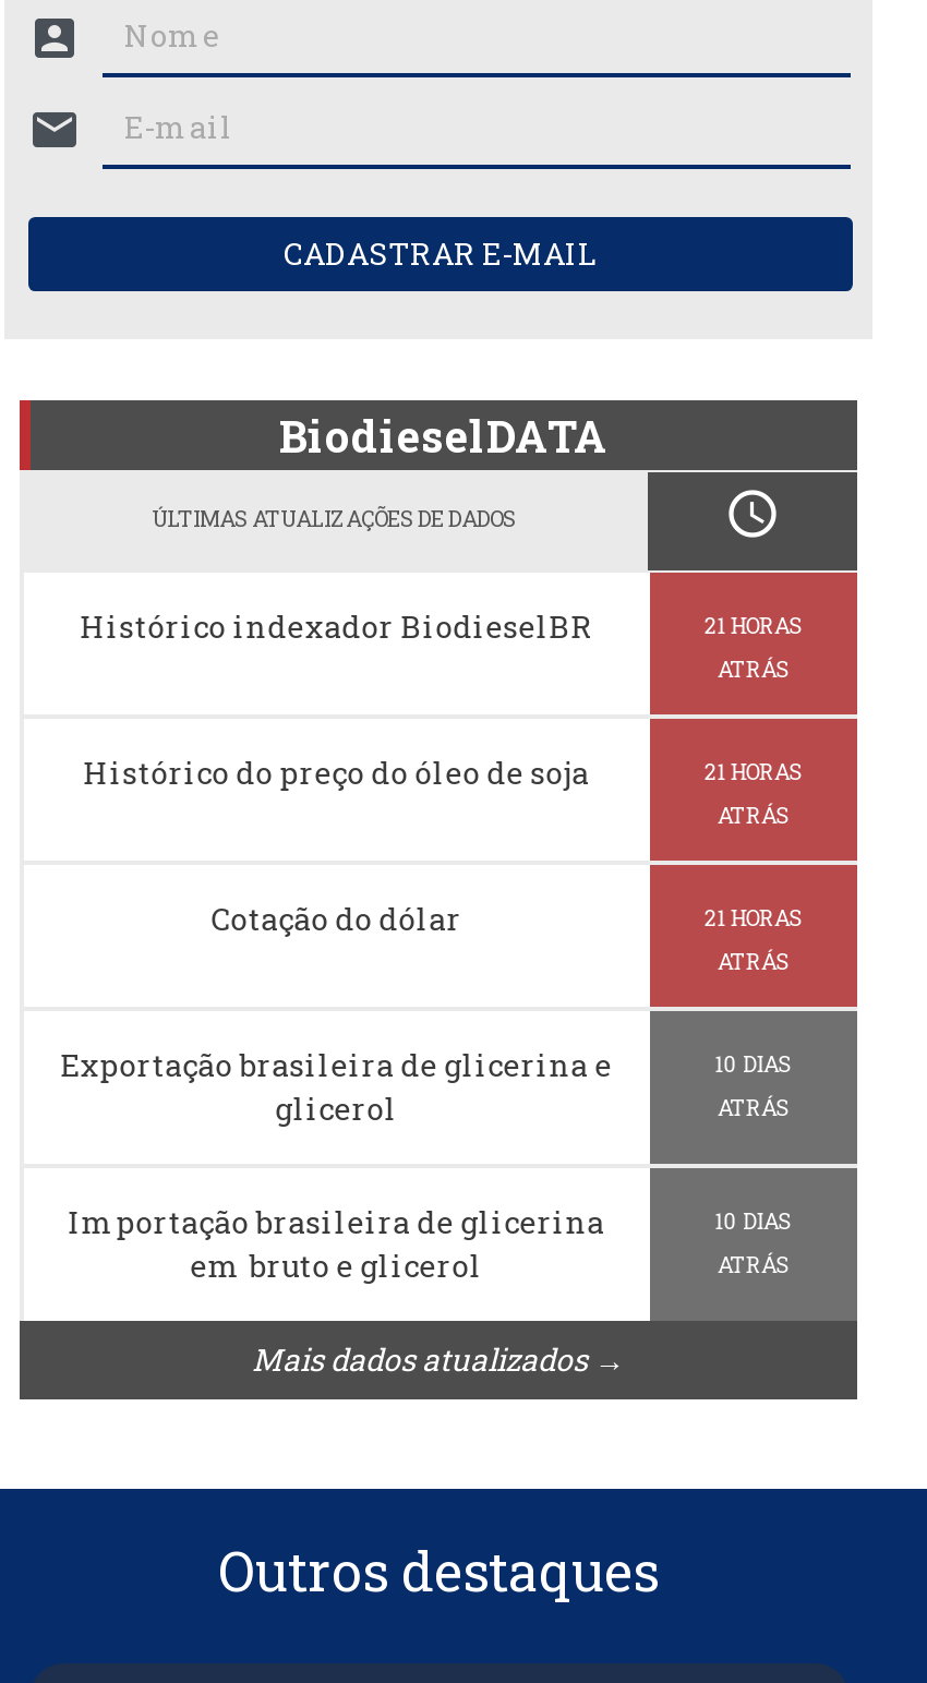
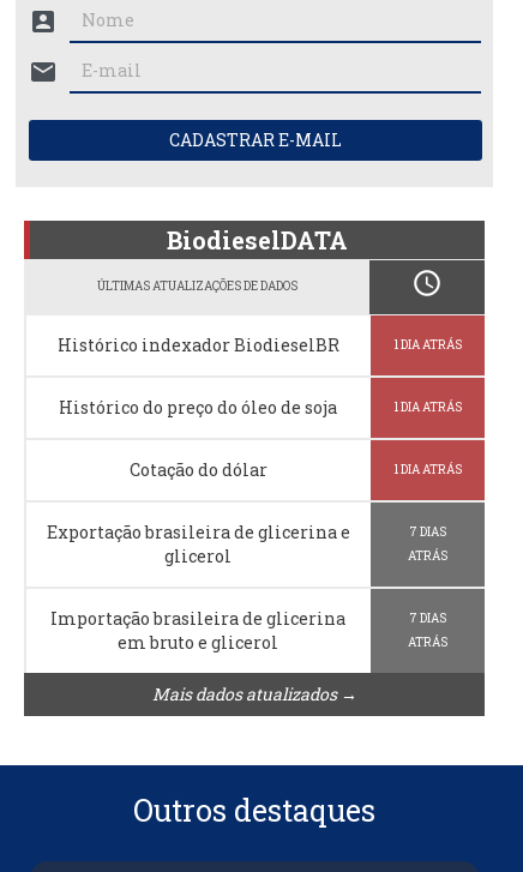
[704,611,802,683] 21 HORAS | ATRÁS -> [393,337,462,352] 1 DIA ATRÁS
[704,757,802,829] 21 HORAS | ATRÁS -> [393,399,462,415] 1 DIA ATRÁS
[704,904,802,976] 21 HORAS | ATRÁS -> [393,461,462,477] 1 DIA ATRÁS
[715,1050,791,1078] 10 DIAS -> [409,524,446,539] 7 DIAS
[715,1207,791,1235] 10 DIAS -> [409,610,446,626] 7 DIAS

